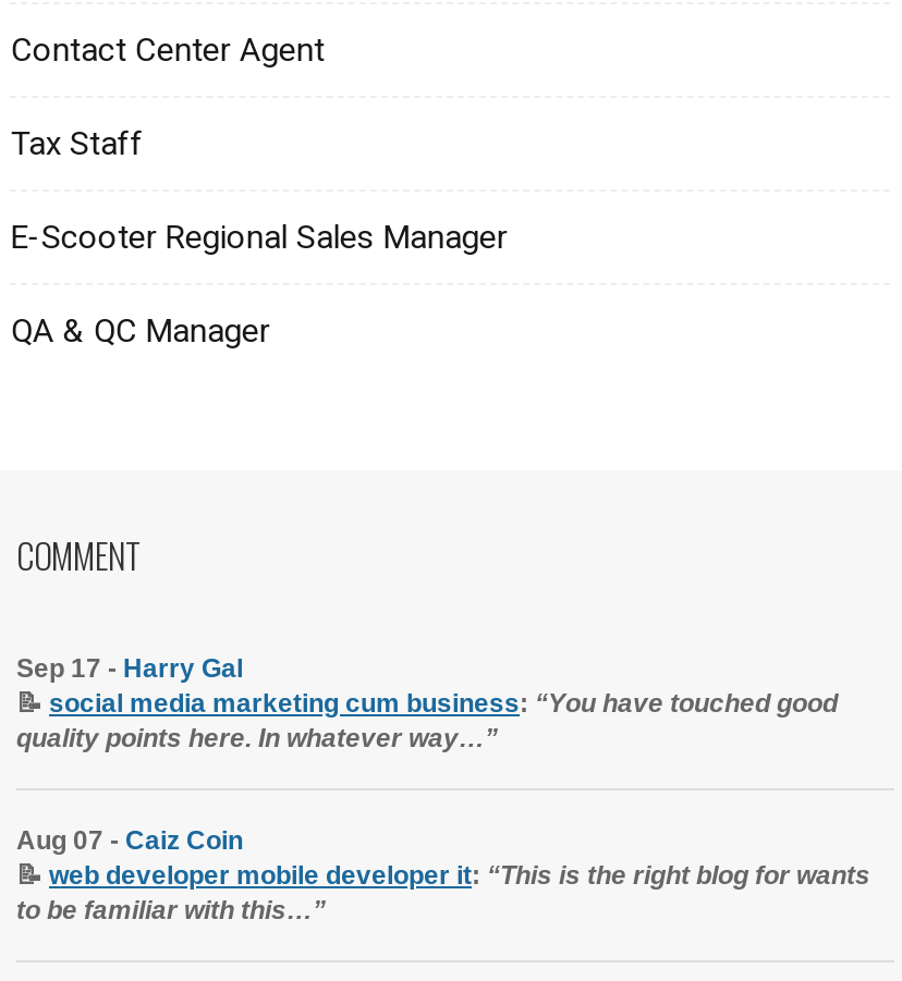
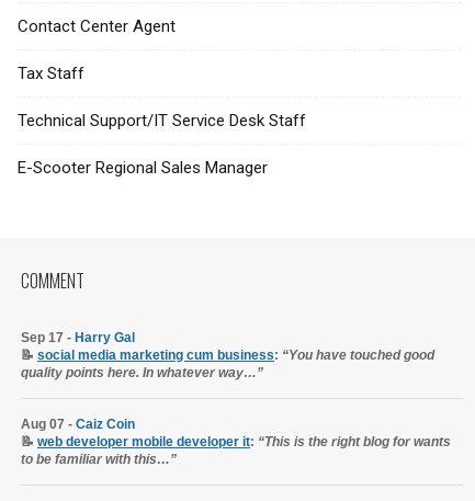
none -> [18,111,307,130] Technical Support/IT Service Desk Staff
moved [11,217,507,257] -> [18,158,268,177]: E-Scooter Regional Sales Manager
[11,311,270,350] QA & QC Manager -> none

